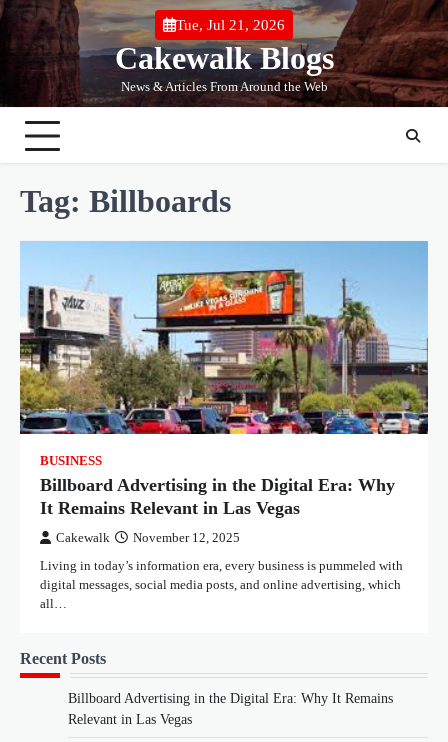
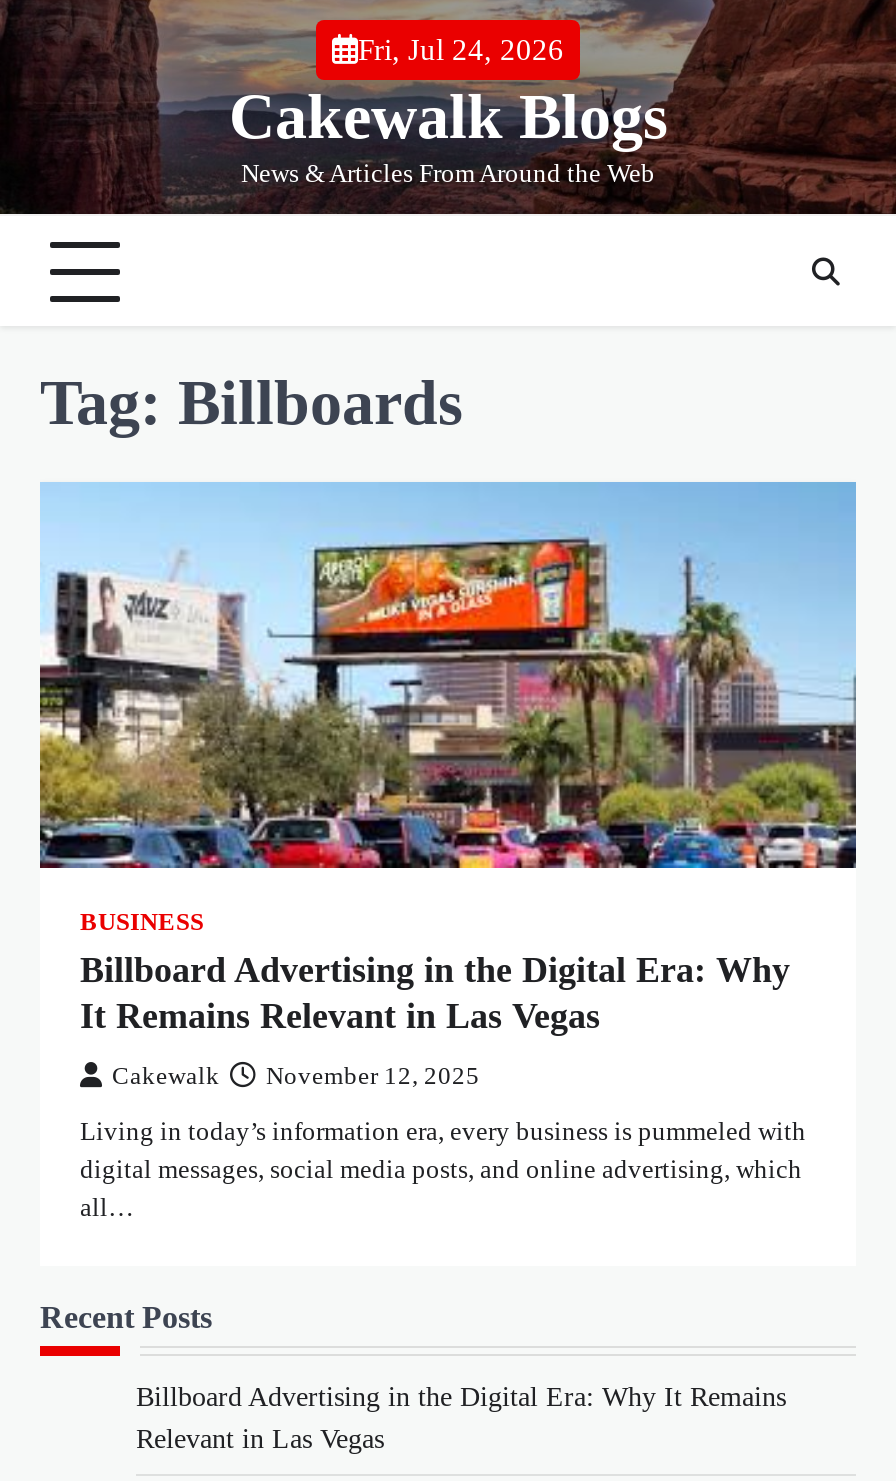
[176,17,285,33] Tue, Jul 21, 2026 -> [358,34,564,66] Fri, Jul 24, 2026

